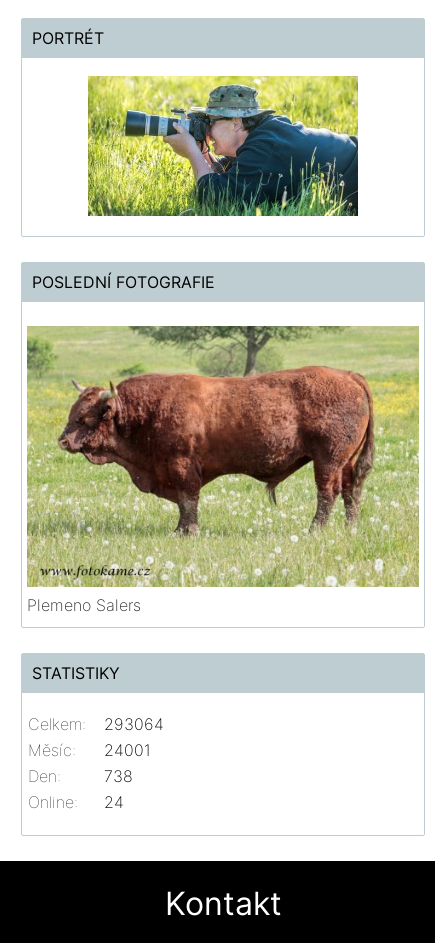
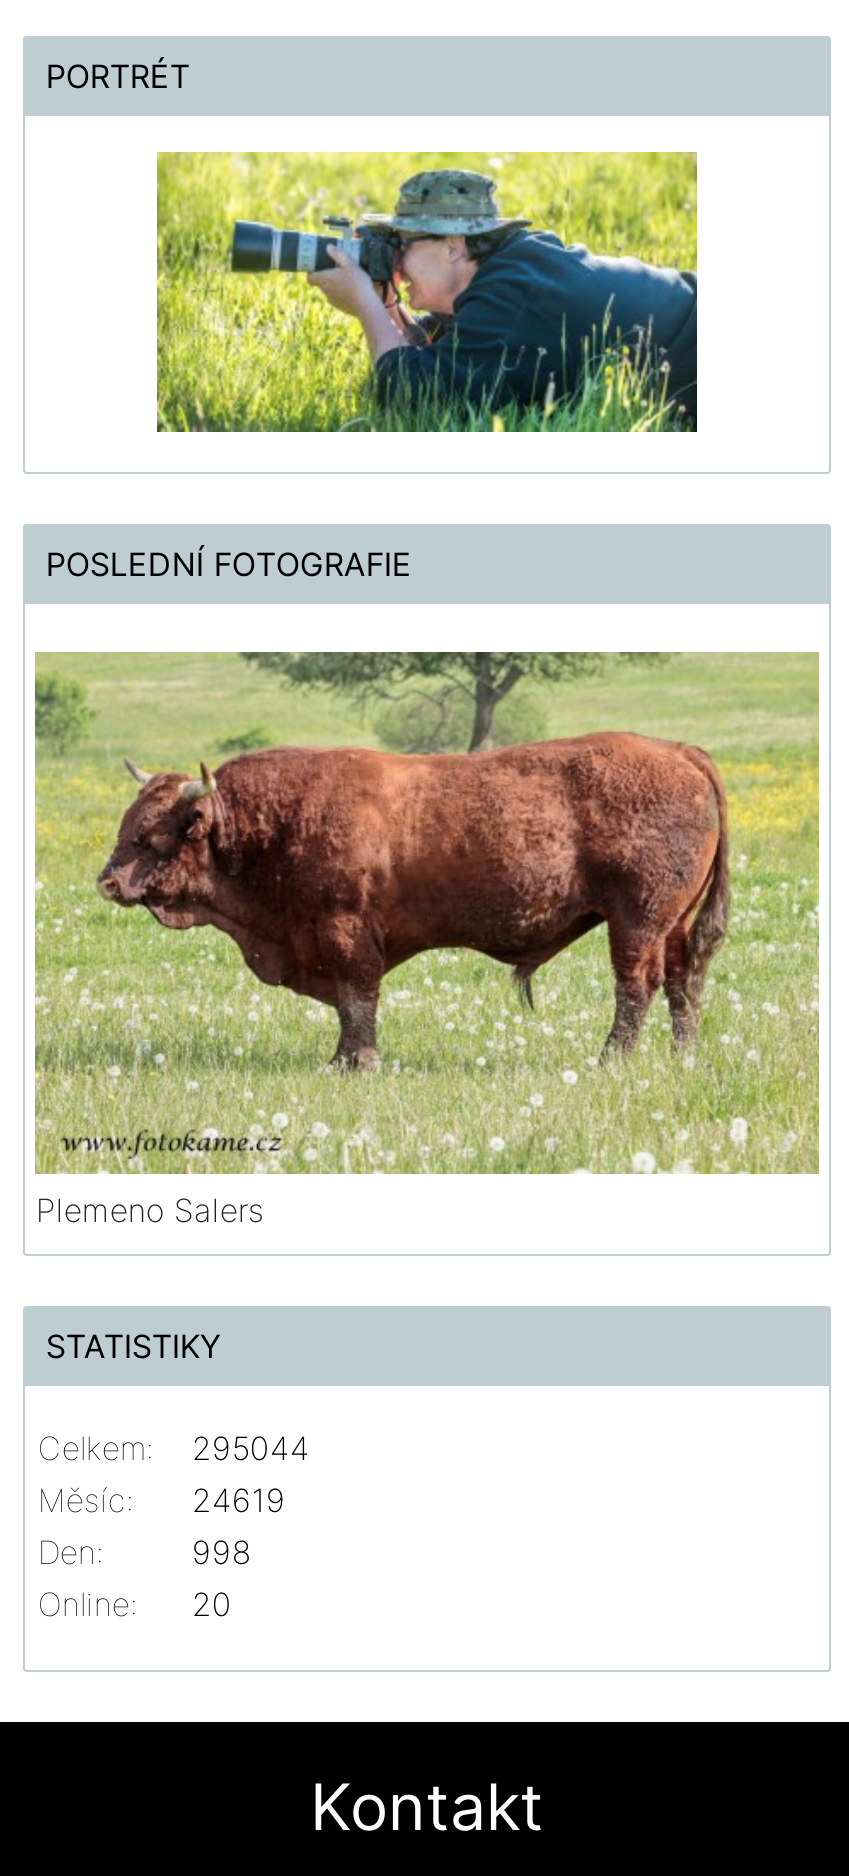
[28,714,164,734] Celkem: 293064 -> [38,1429,310,1469] Celkem: 295044
[28,740,151,760] Měsíc: 24001 -> [38,1481,286,1521] Měsíc: 24619
[104,766,133,786] 738 -> [192,1533,252,1573] 998
[28,792,124,812] Online: 24 -> [38,1585,232,1625] Online: 20

